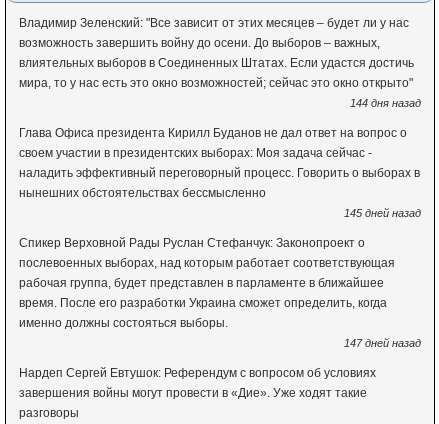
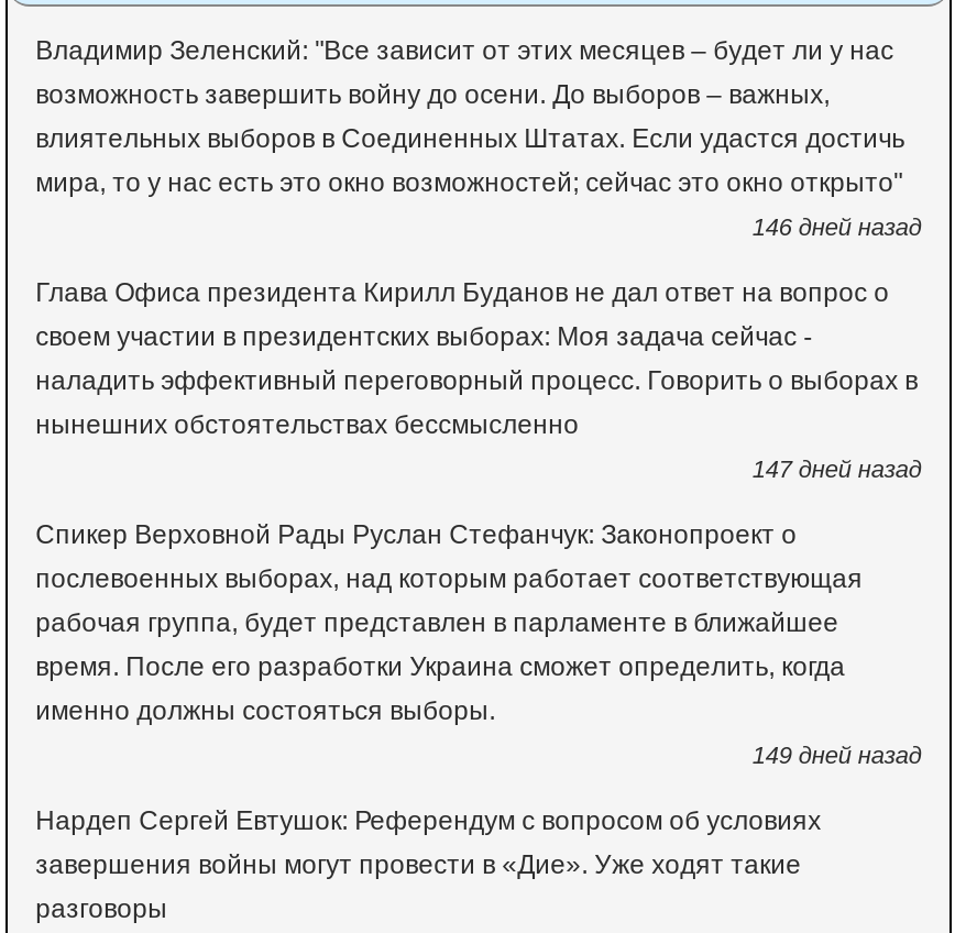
[350,97,421,109] 144 дня назад -> [752,213,922,240] 146 дней назад
[344,207,421,219] 145 дней назад -> [752,455,922,482] 147 дней назад
[344,337,421,349] 147 дней назад -> [752,742,922,768] 149 дней назад

